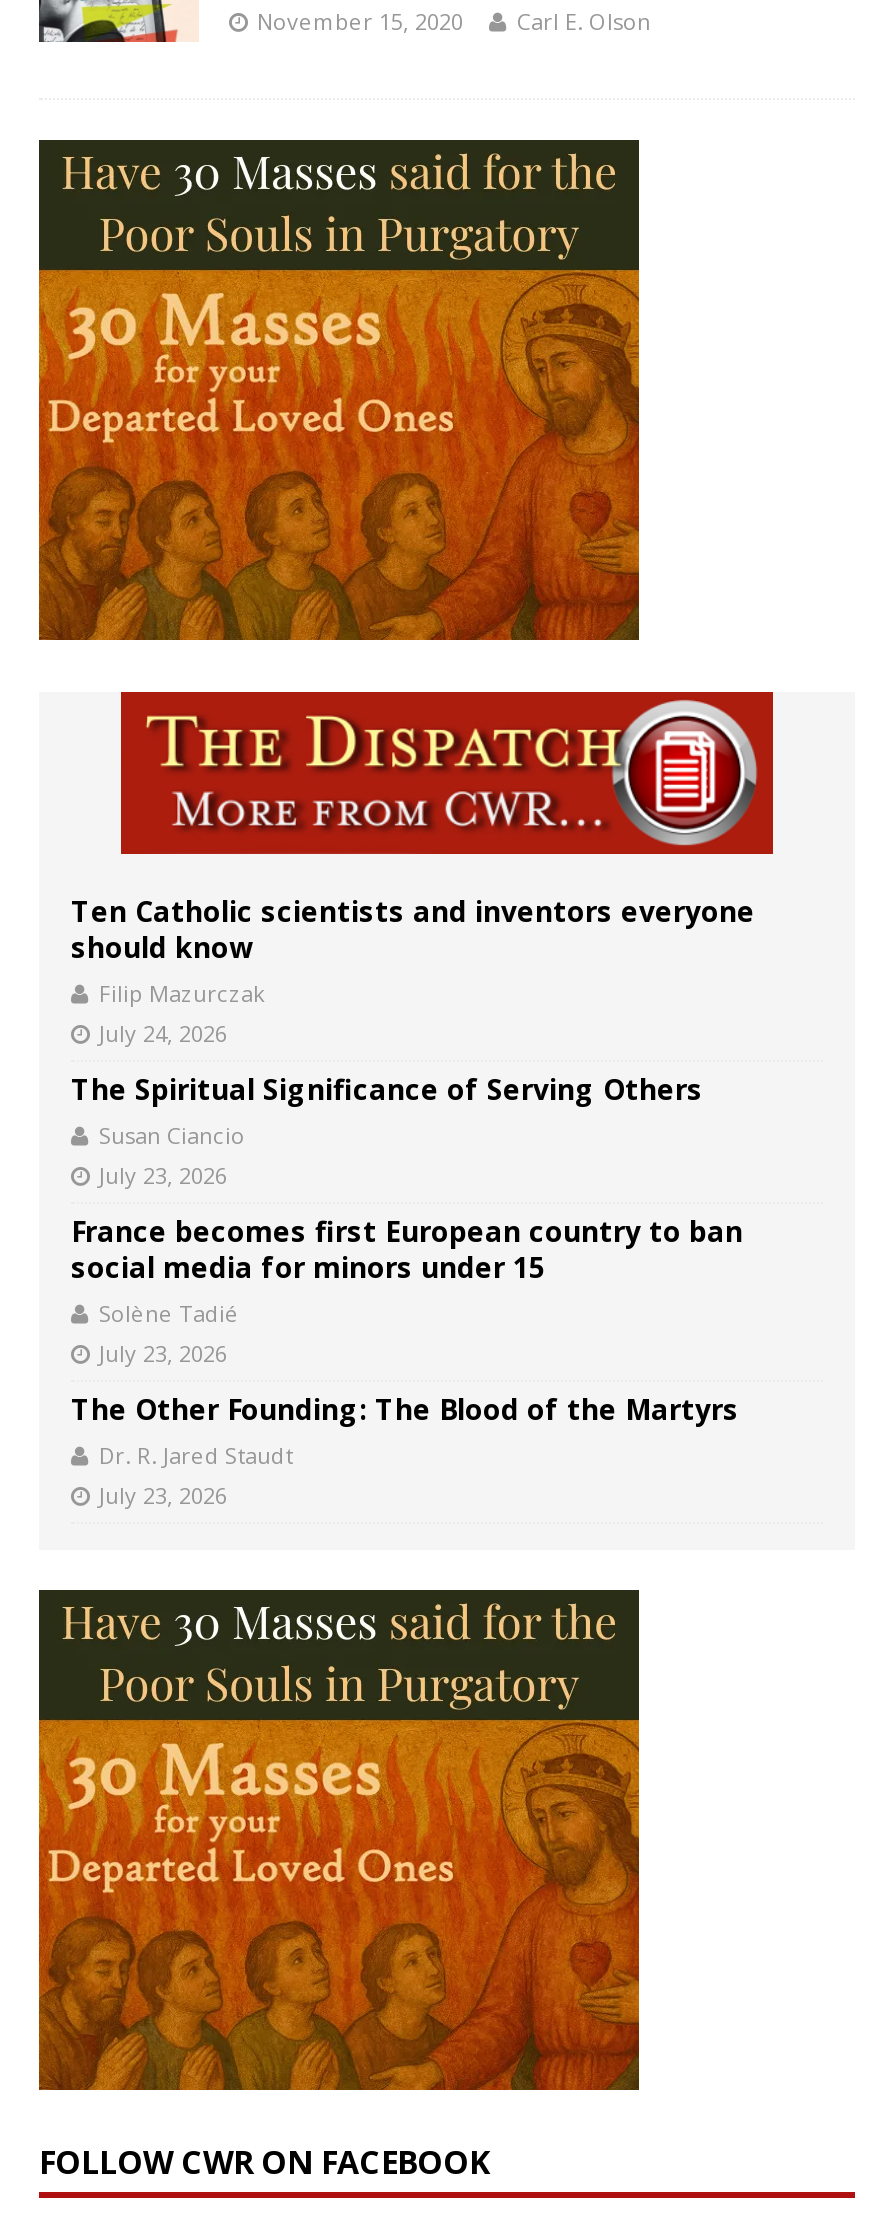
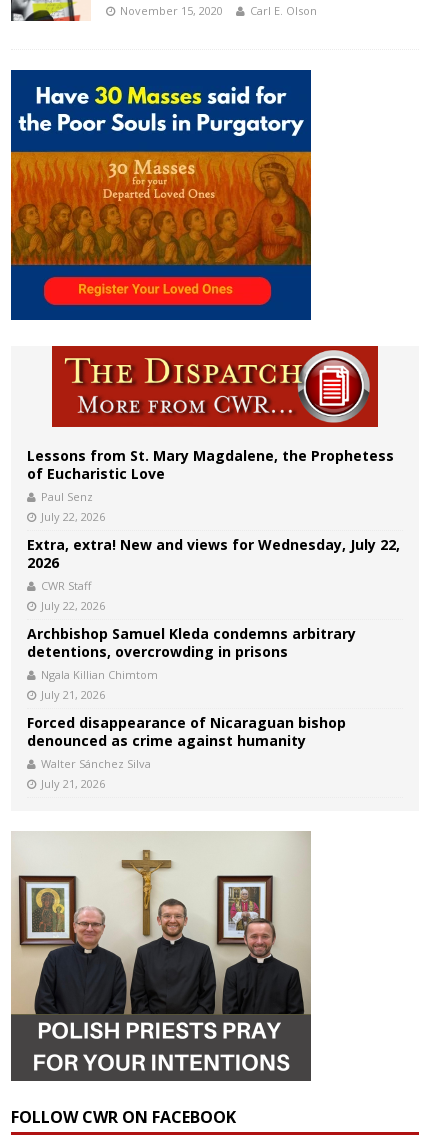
[37,140,641,642] [image] -> [10,70,312,321] [image]
[71,893,755,1049] Ten Catholic scientists and inventors everyone | should know | Filip Mazurczak | July 24, 2026 -> [27,446,394,524] Lessons from St. Mary Magdalene, the Prophetess | of Eucharistic Love | Paul Senz | July 22, 2026
[71,1071,703,1191] The Spiritual Significance of Serving Others | Susan Ciancio | July 23, 2026 -> [27,535,400,613] Extra, extra! New and views for Wednesday, July 22, | 2026 | CWR Staff | July 22, 2026
[71,1213,743,1369] France becomes first European country to ban | social media for minors under 15 | Solène Tadié | July 23, 2026 -> [27,624,356,702] Archbishop Samuel Kleda condemns arbitrary | detentions, overcrowding in prisons | Ngala Killian Chimtom | July 21, 2026
[71,1391,739,1511] The Other Founding: The Blood of the Martyrs | Dr. R. Jared Staudt | July 23, 2026 -> [27,713,346,791] Forced disappearance of Nicaraguan bishop | denounced as crime against humanity | Walter Sánchez Silva | July 21, 2026
[37,1588,641,2092] [image] -> [11,831,311,1082] [image]

